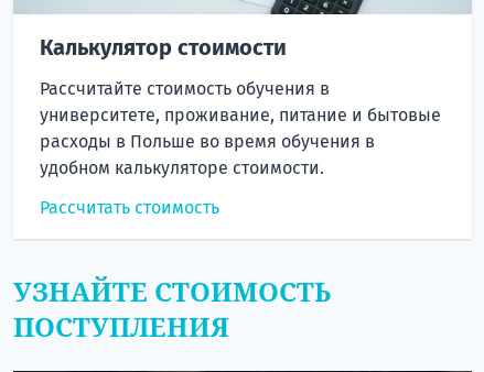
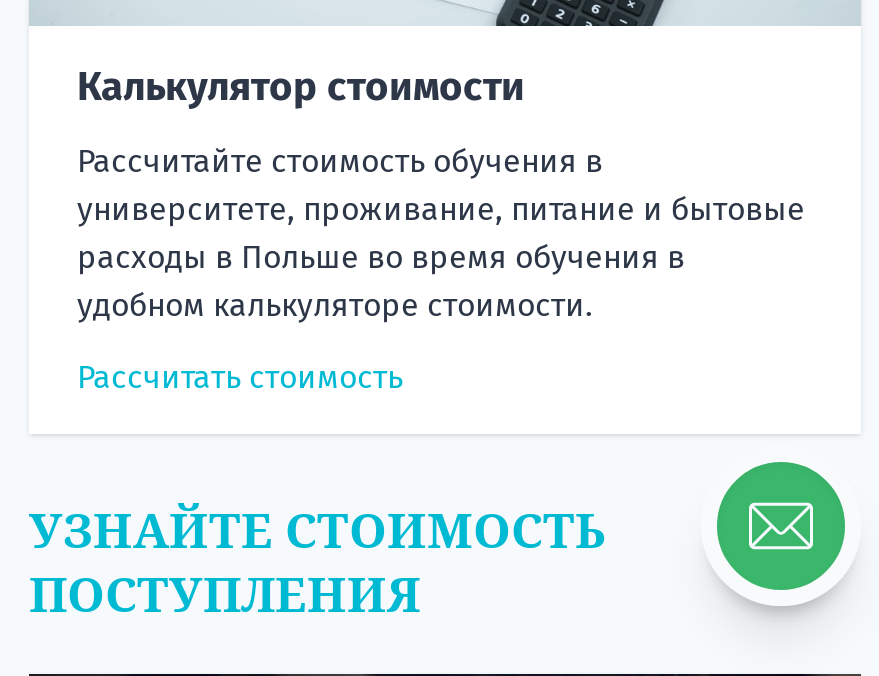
none -> [715,460,847,620] [image]

